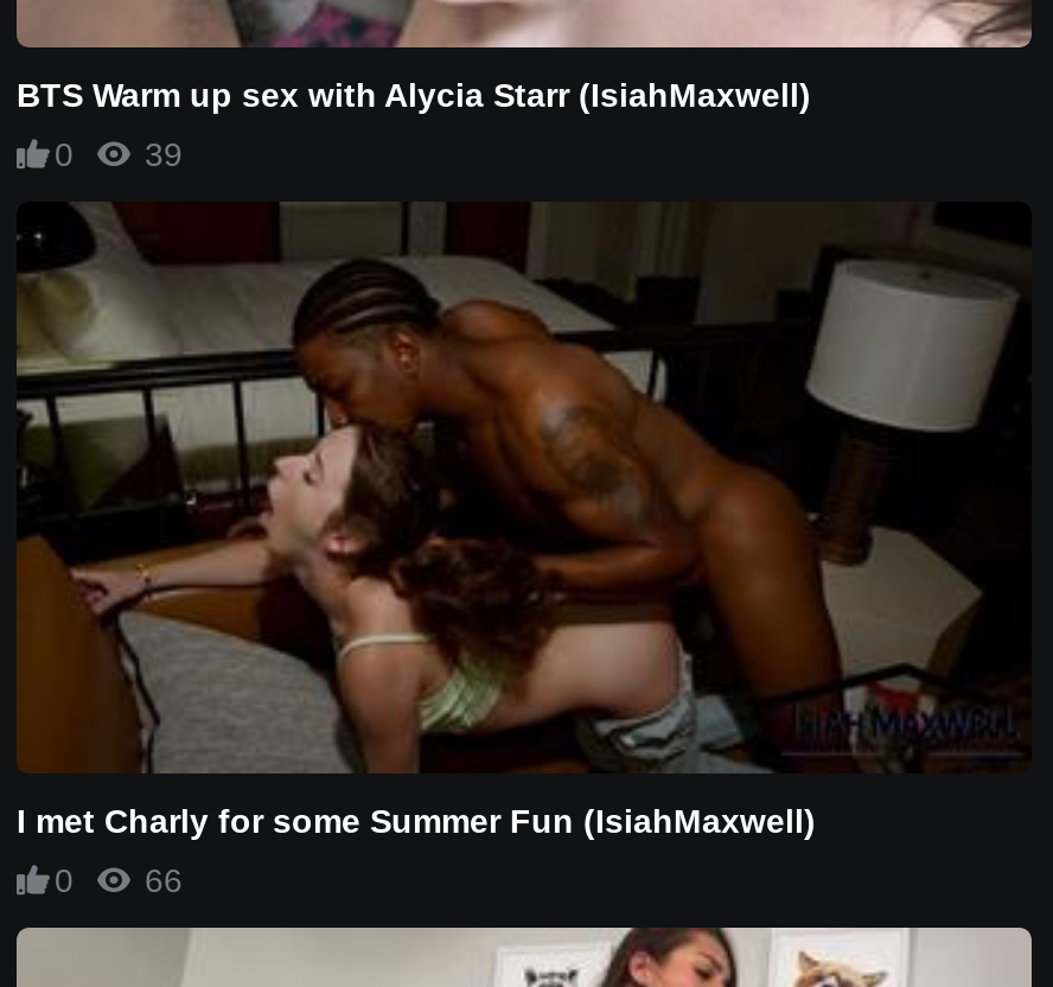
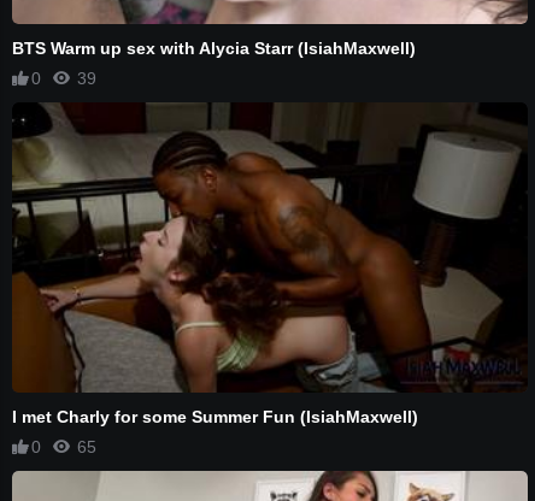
[55,861,183,899] 0 66 -> [31,437,96,456] 0 65

